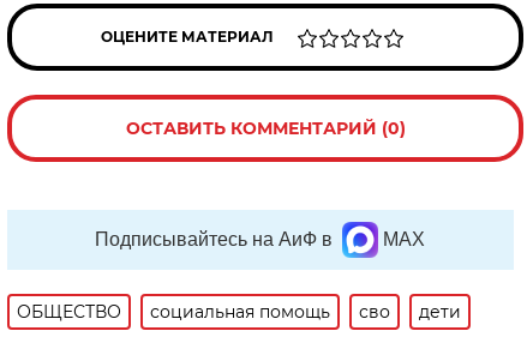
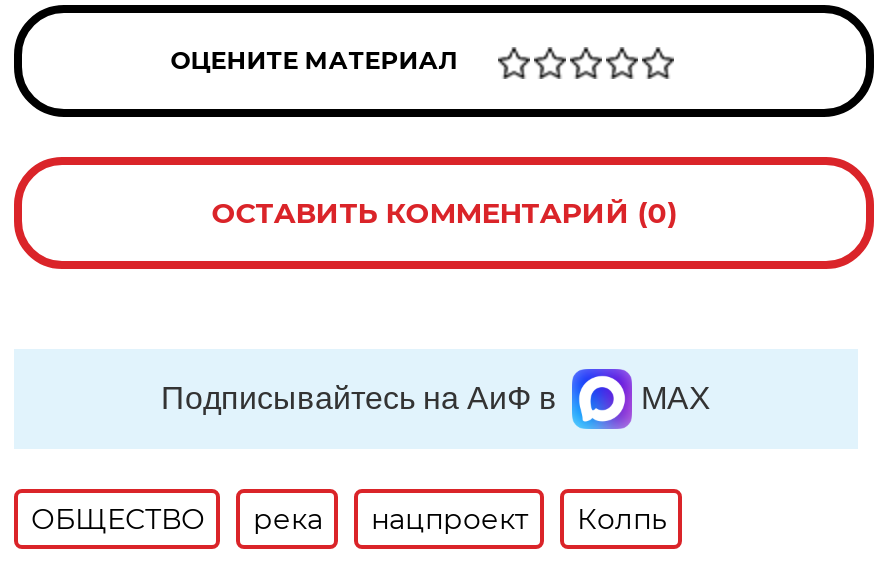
[151,301,461,323] социальная помощь | сво | дети -> [253,501,667,537] река | нацпроект | Колпь

